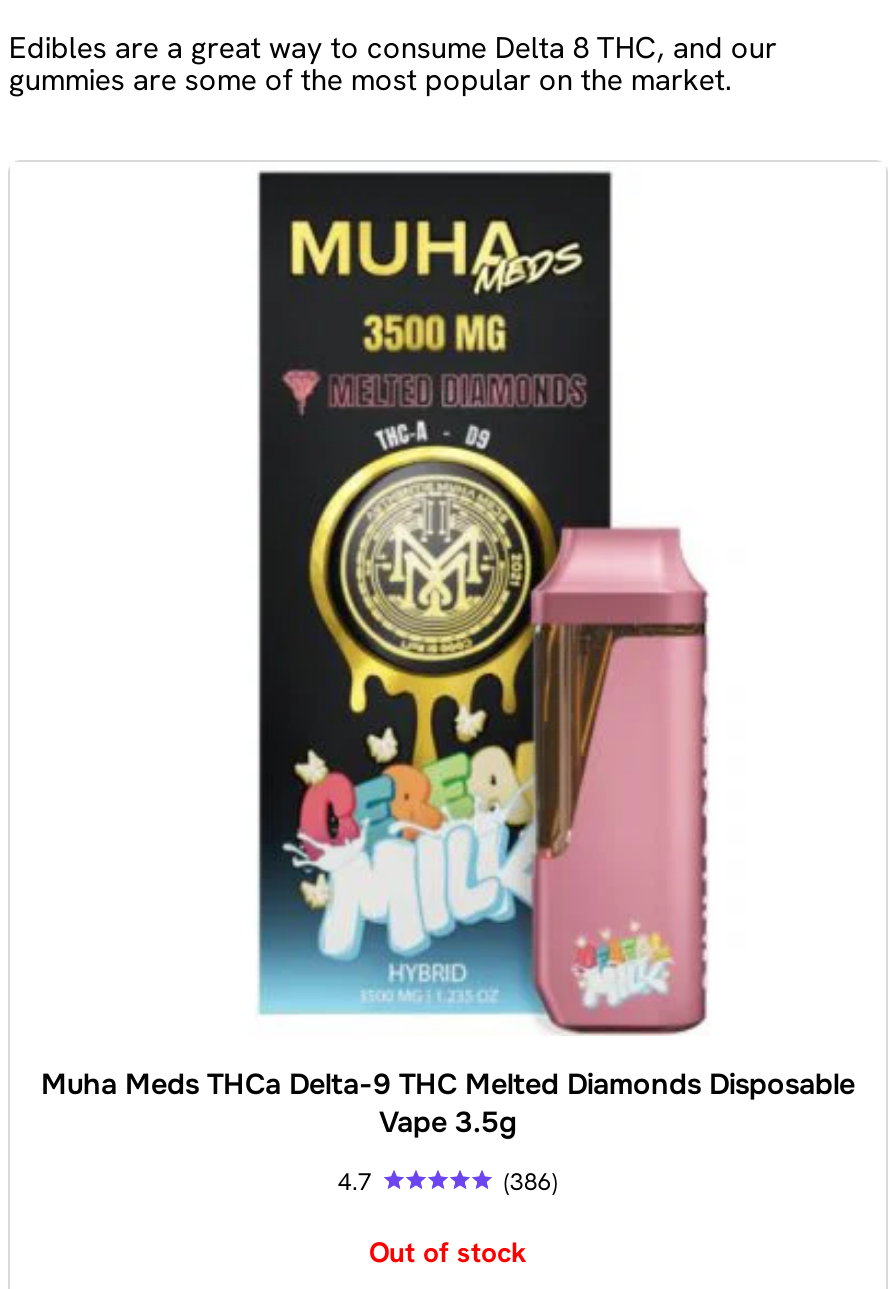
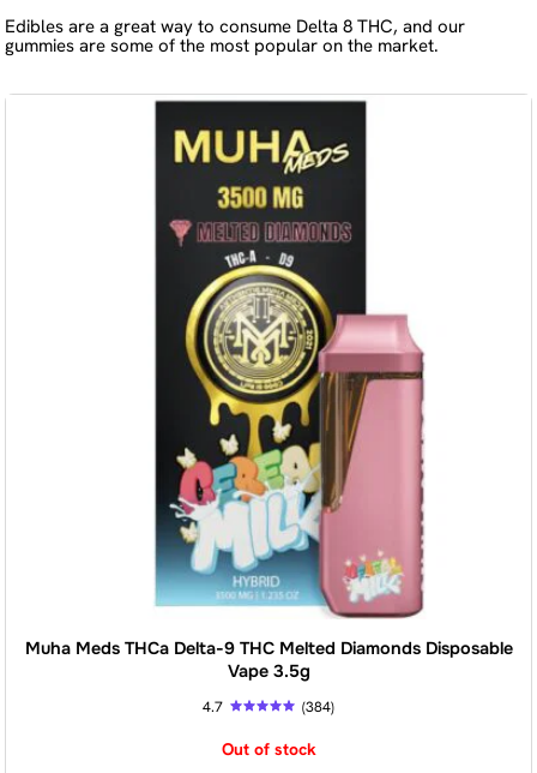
[504,1166,558,1198] (386) -> [302,698,334,717] (384)

